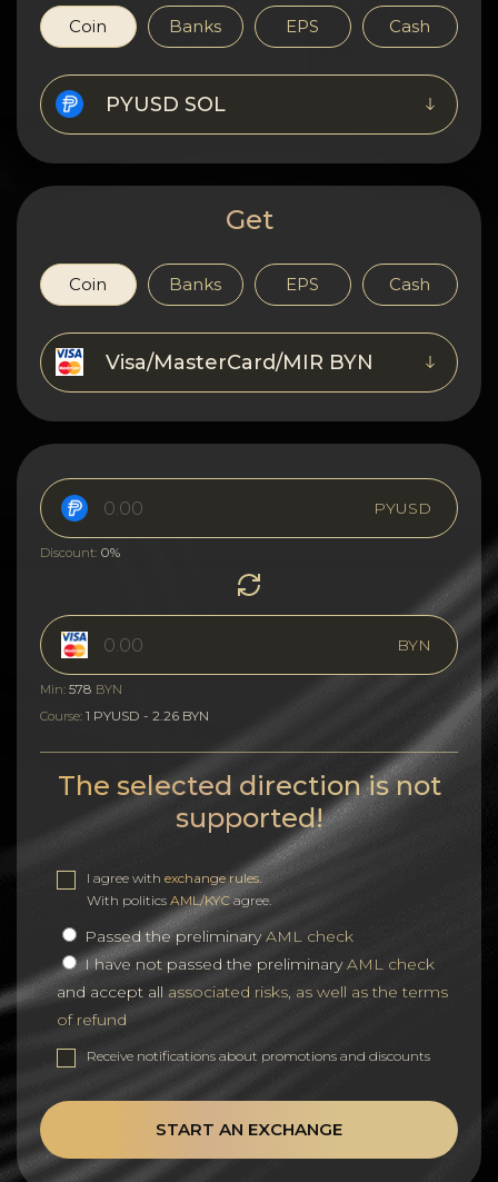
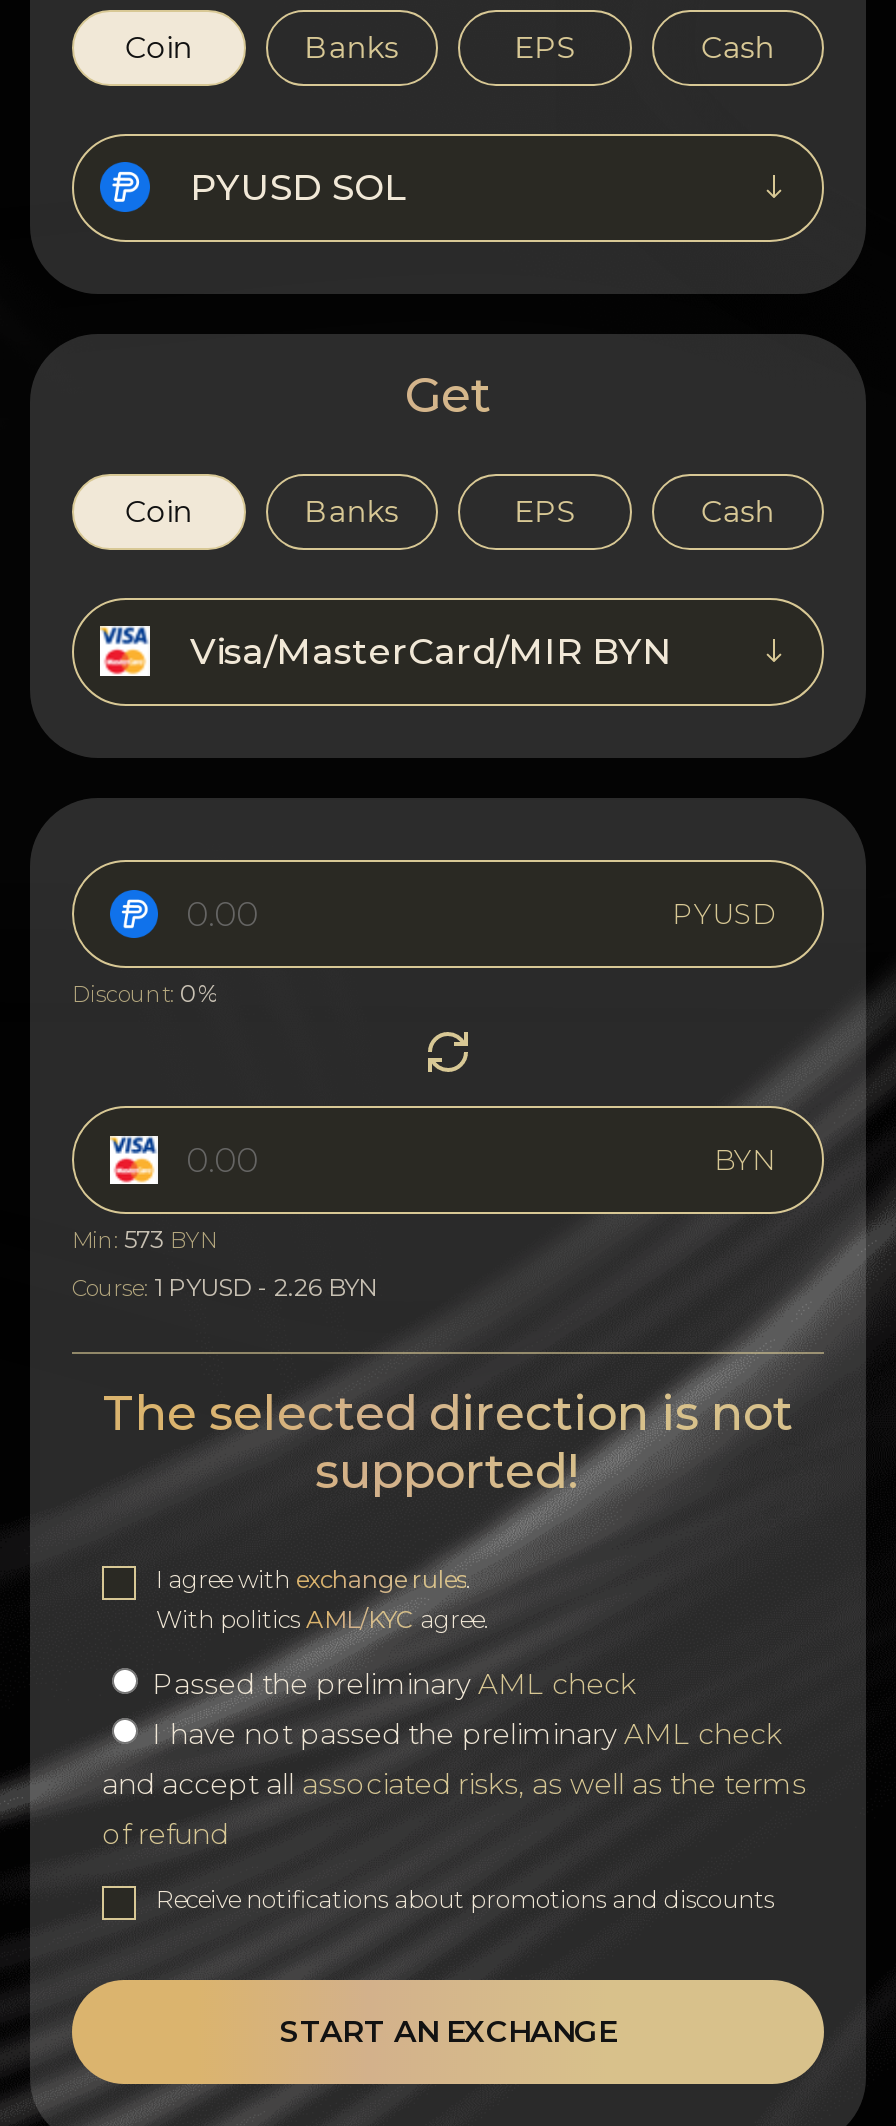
[40,680,122,697] Min: 578 BYN -> [72,1224,218,1254] Min: 573 BYN

